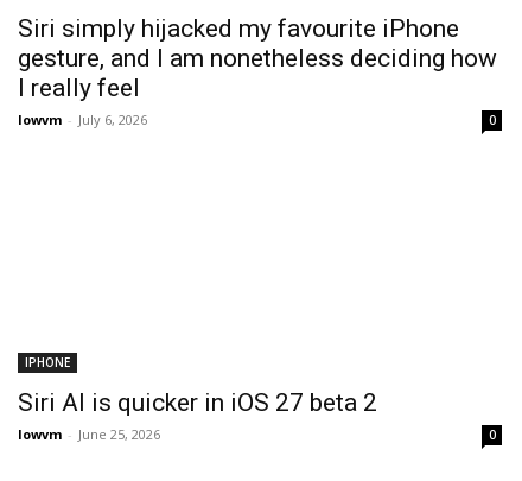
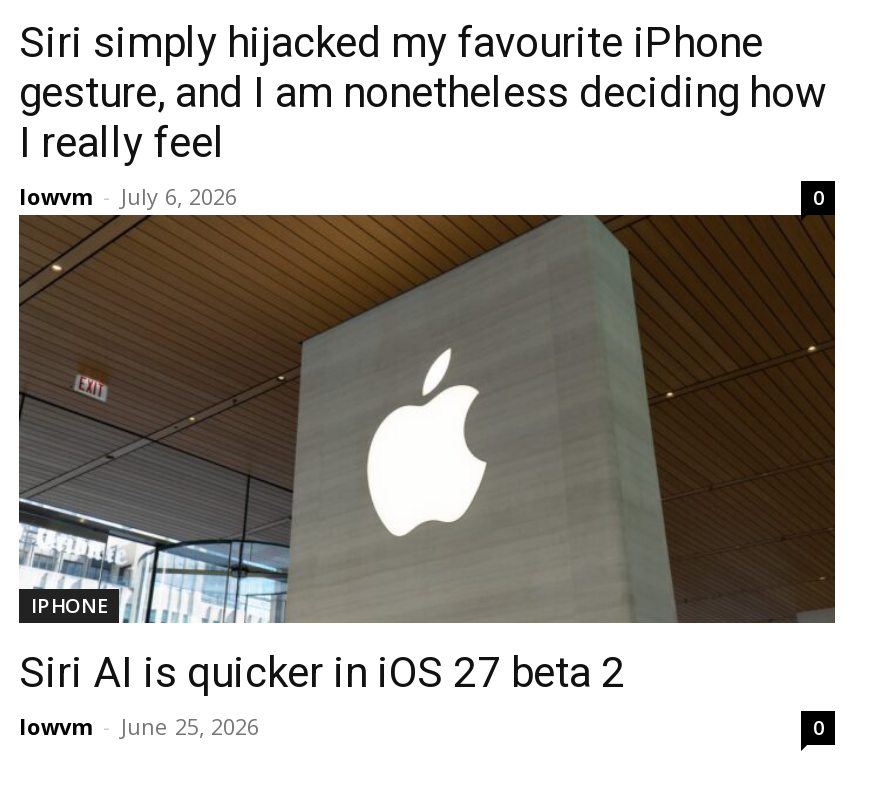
none -> [17,213,837,625] [image]

